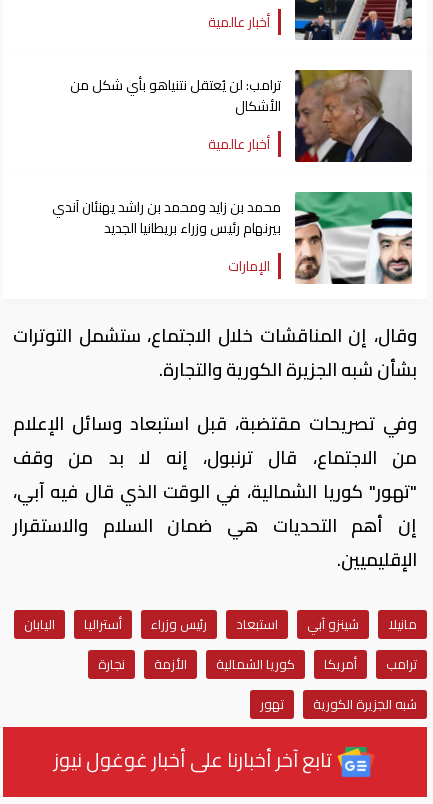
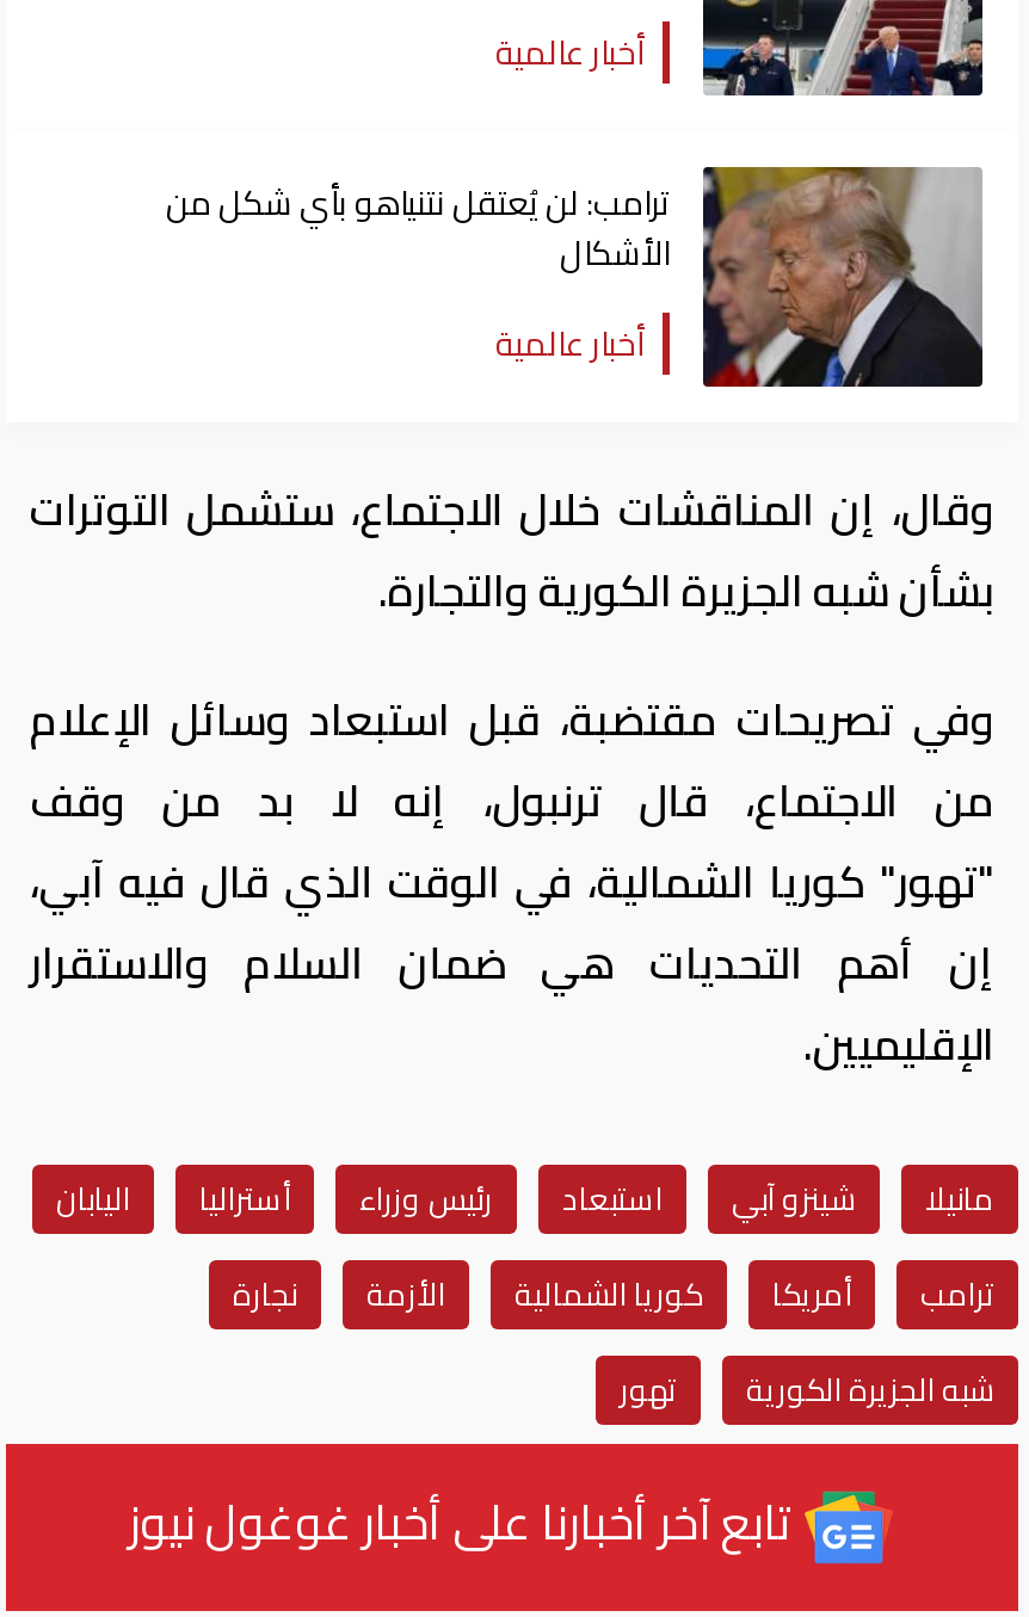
[52,191,413,285] [image] | محمد بن زايد ومحمد بن راشد يهنئان آندي | بيرنهام رئيس وزراء بريطانيا الجديد | الإمارات -> none

